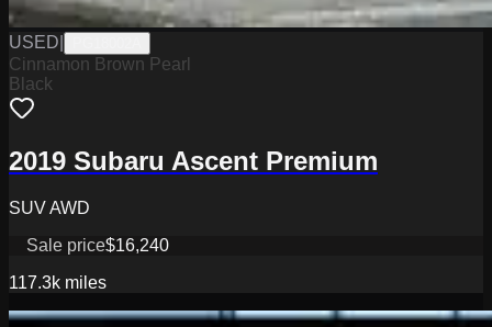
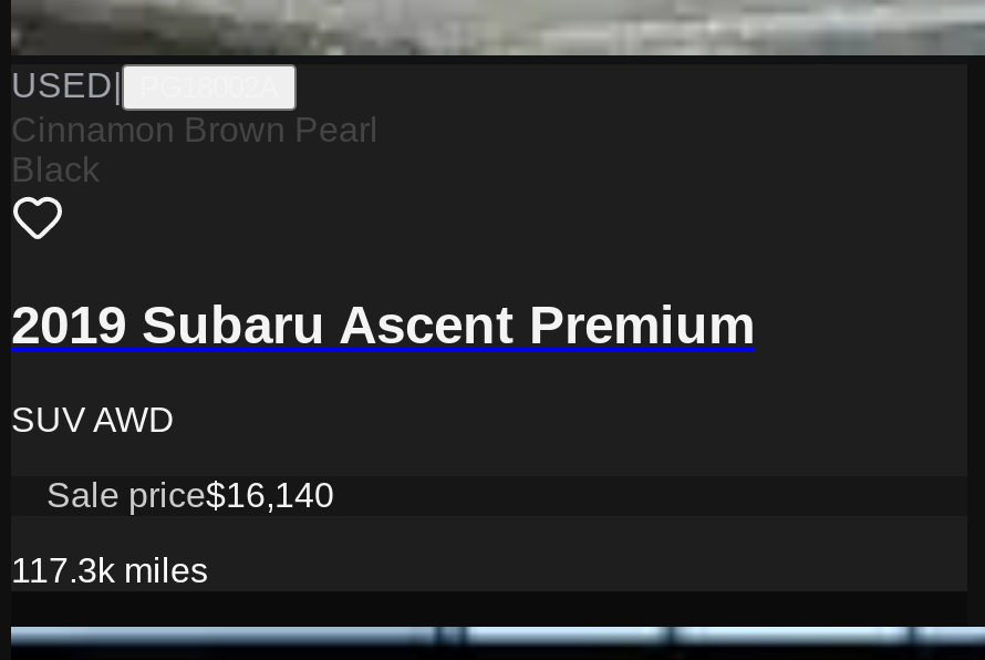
[26,236,169,255] Sale price$16,240 -> [46,477,334,514] Sale price$16,140

